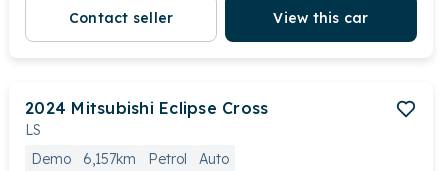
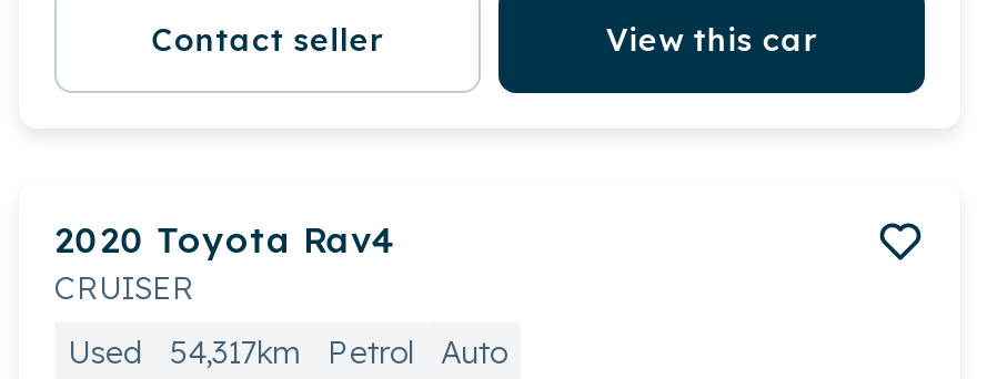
[25,98,268,139] 2024 Mitsubishi Eclipse Cross | LS -> [54,217,396,308] 2020 Toyota Rav4 | CRUISER
[31,150,136,168] Demo | 6,157km -> [68,332,301,372] Used | 54,317km

